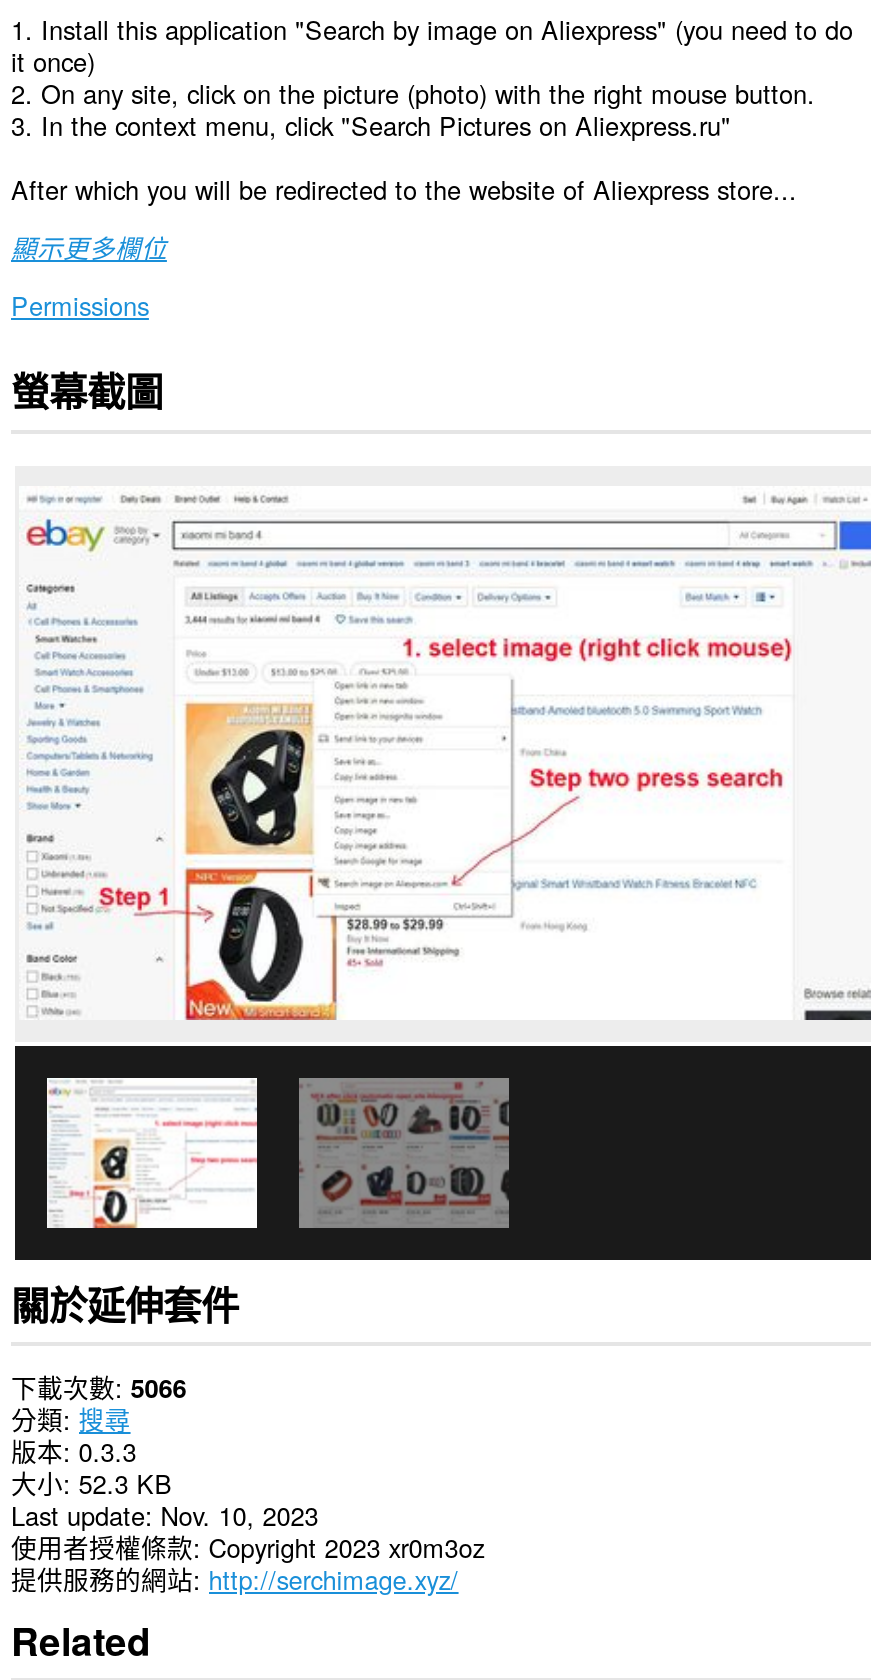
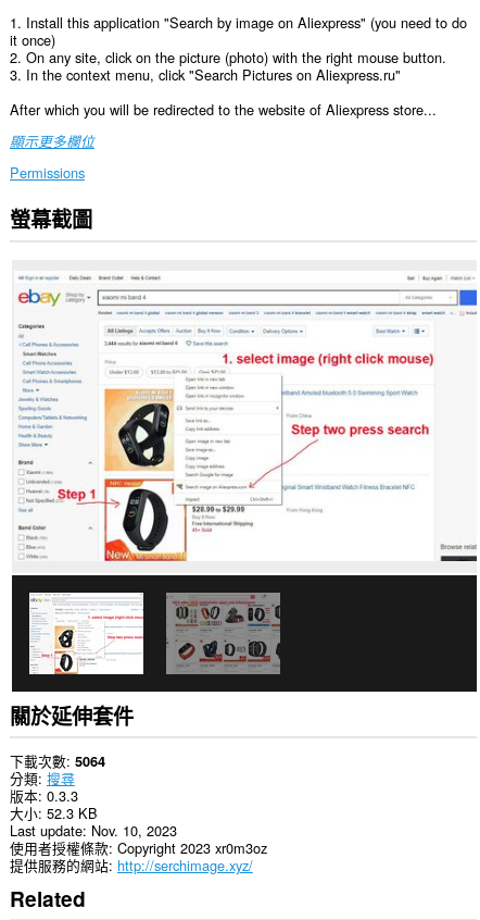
[11,1368,187,1406] 下載次數 5066 -> [10,750,105,771] 下載次數 5064

